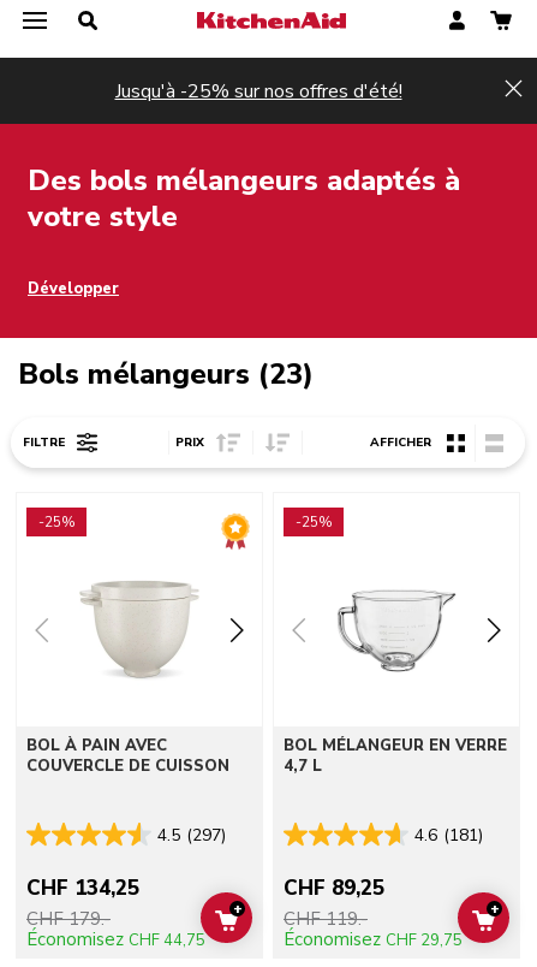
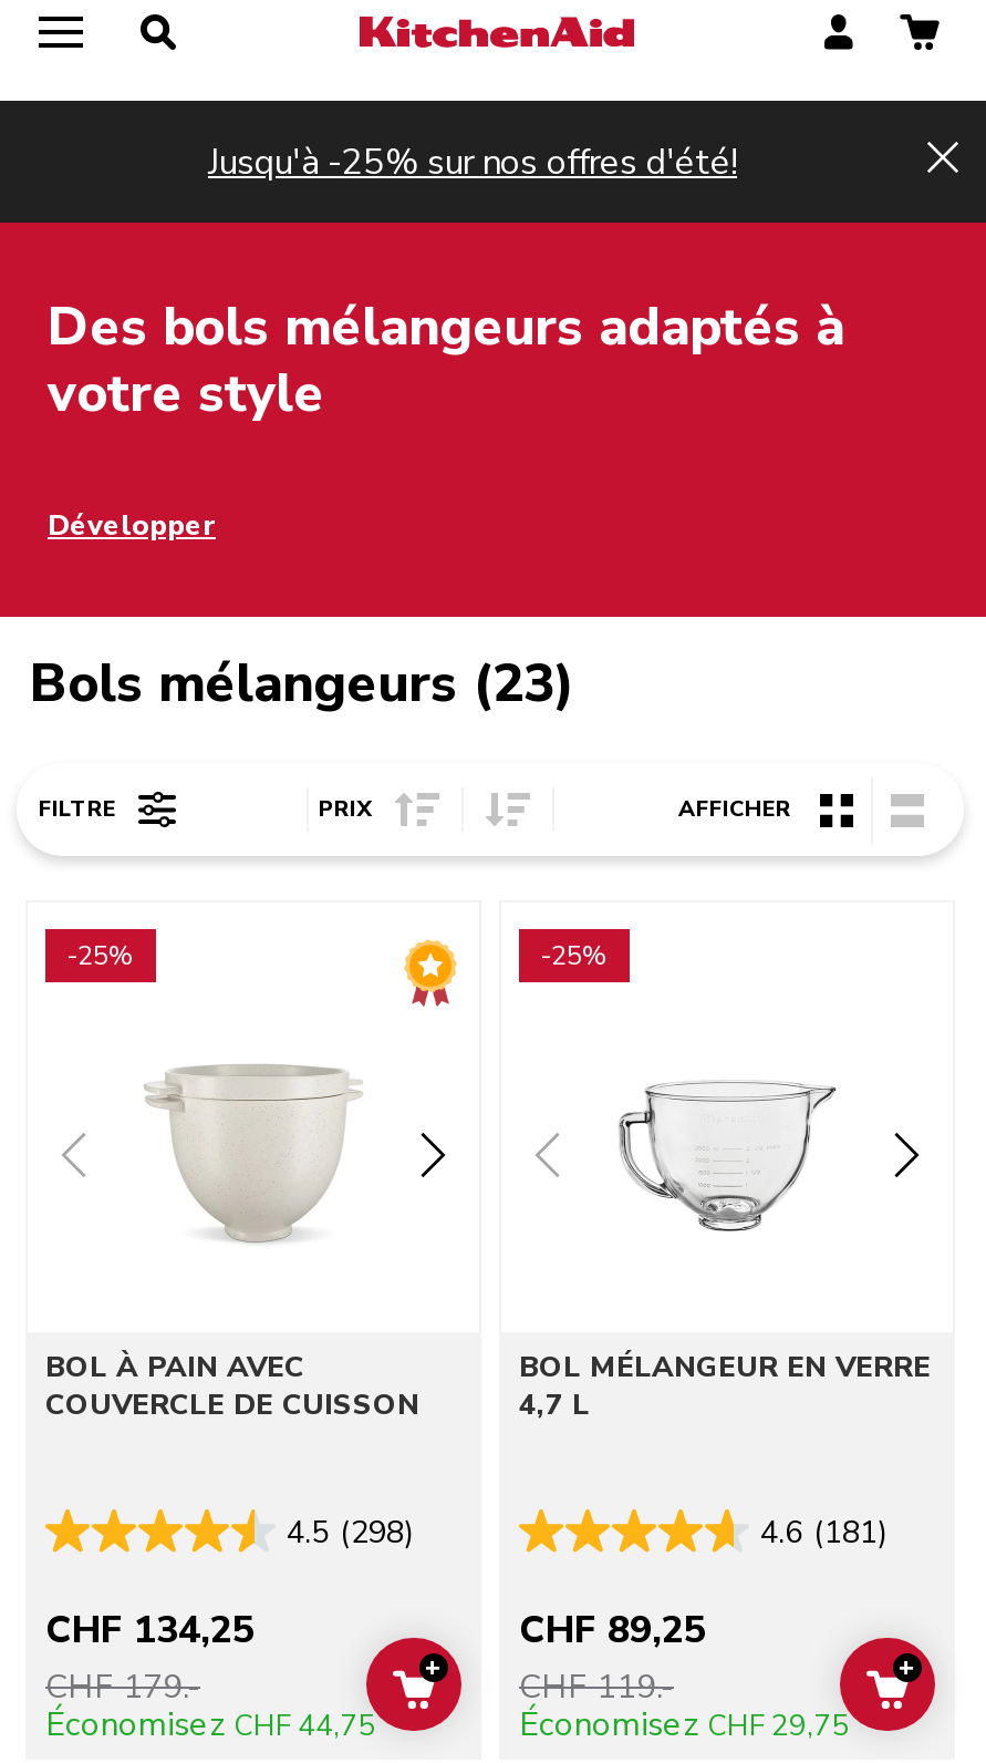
[157,824,226,847] 4.5 (297) -> [287,1512,413,1554] 4.5 (298)

